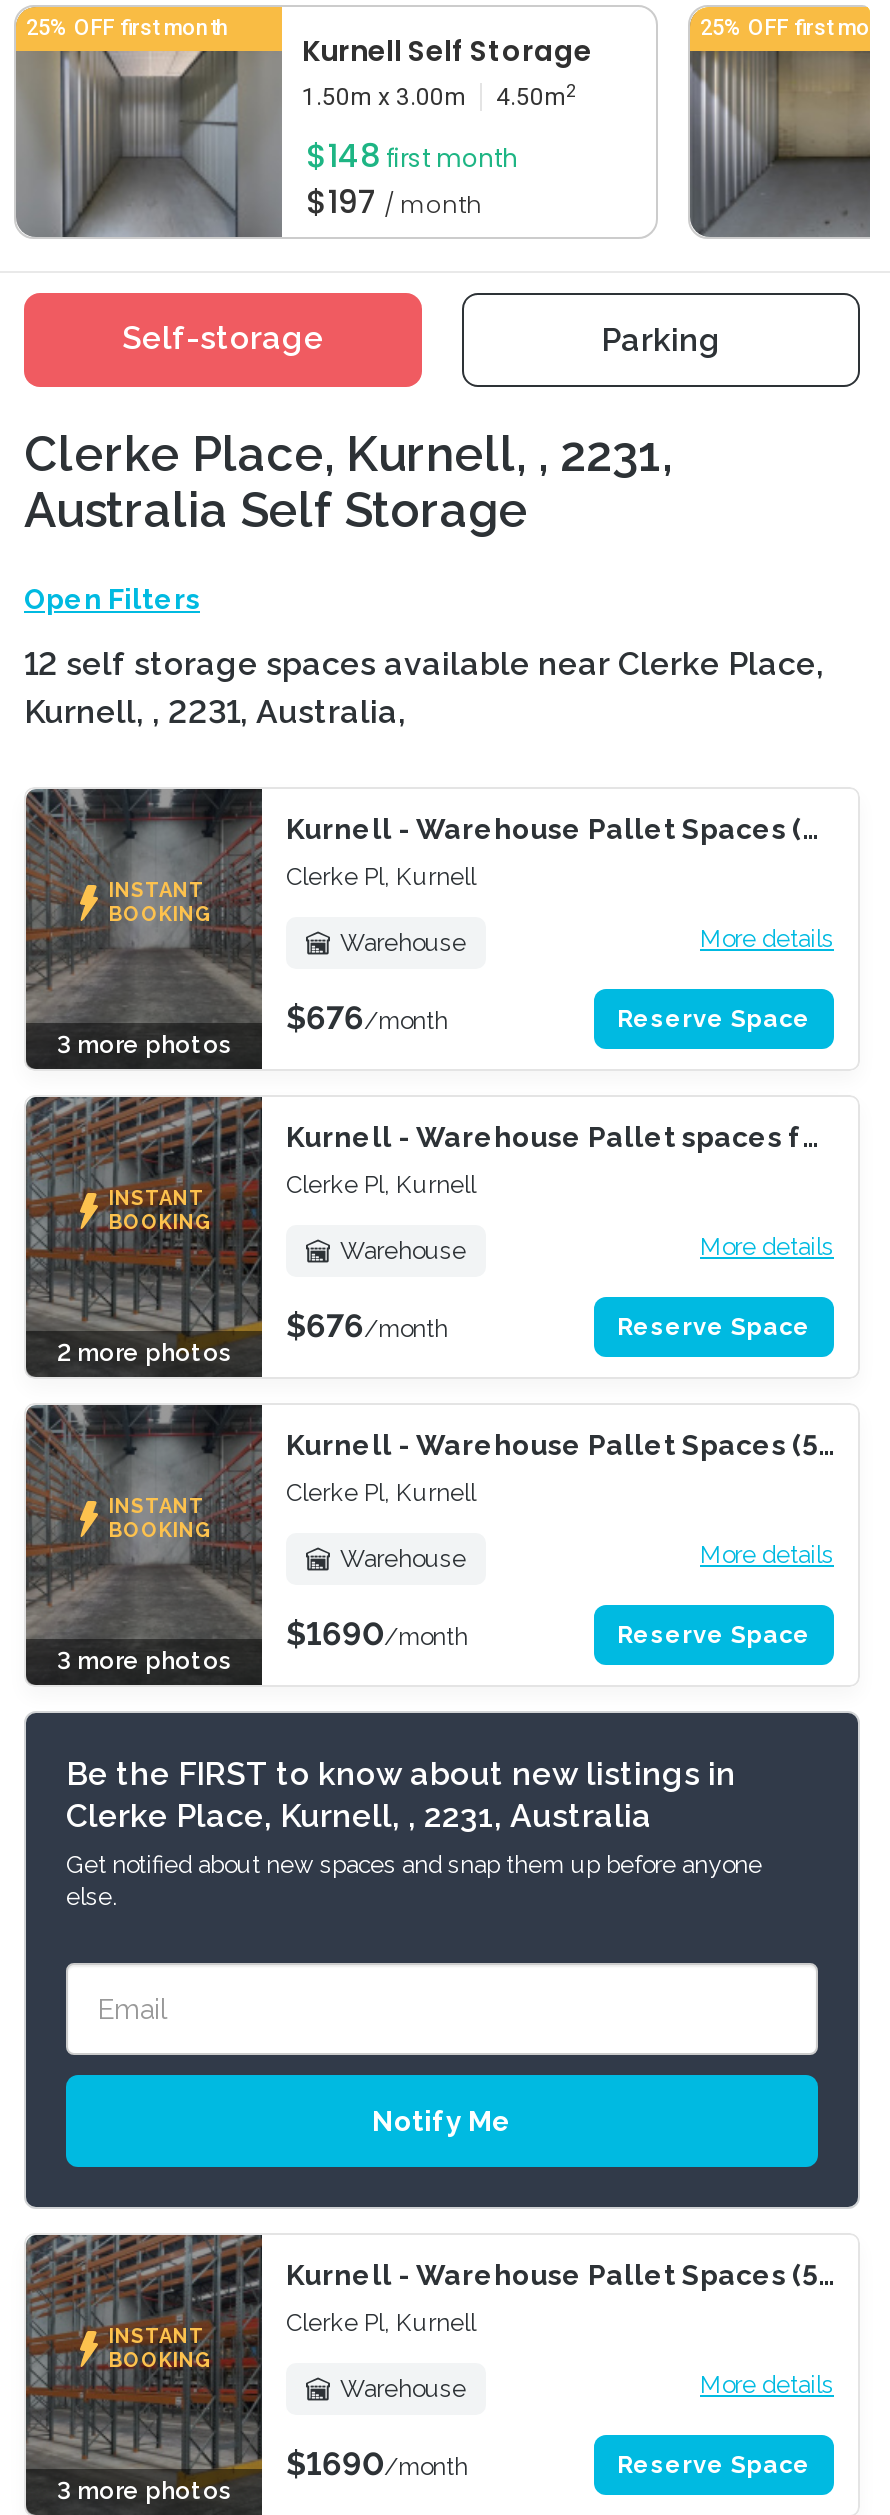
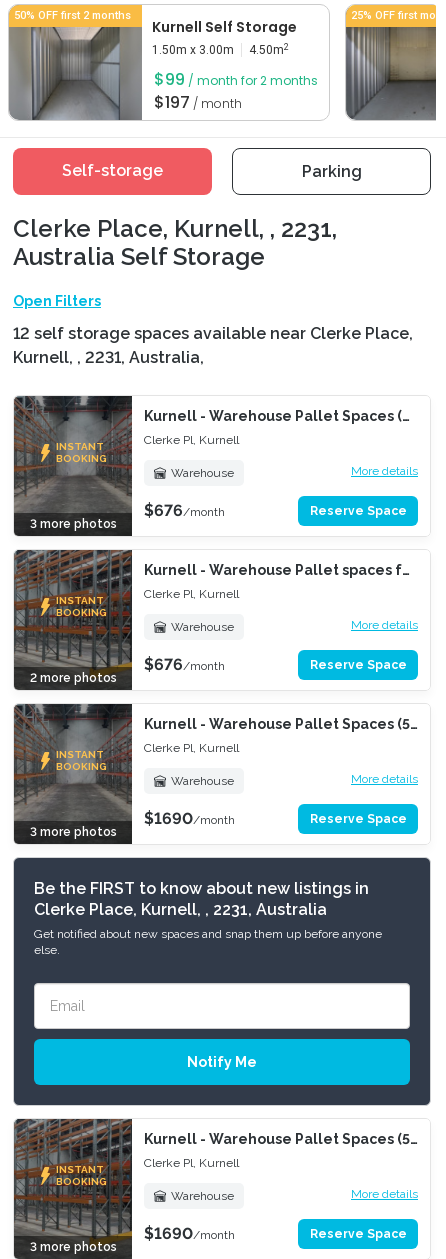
[26,15,230,41] 25% OFF first month -> [14,9,131,22] 50% OFF first 2 months
[306,133,518,179] $148 first month -> [154,68,318,91] $99 / month for 2 months

